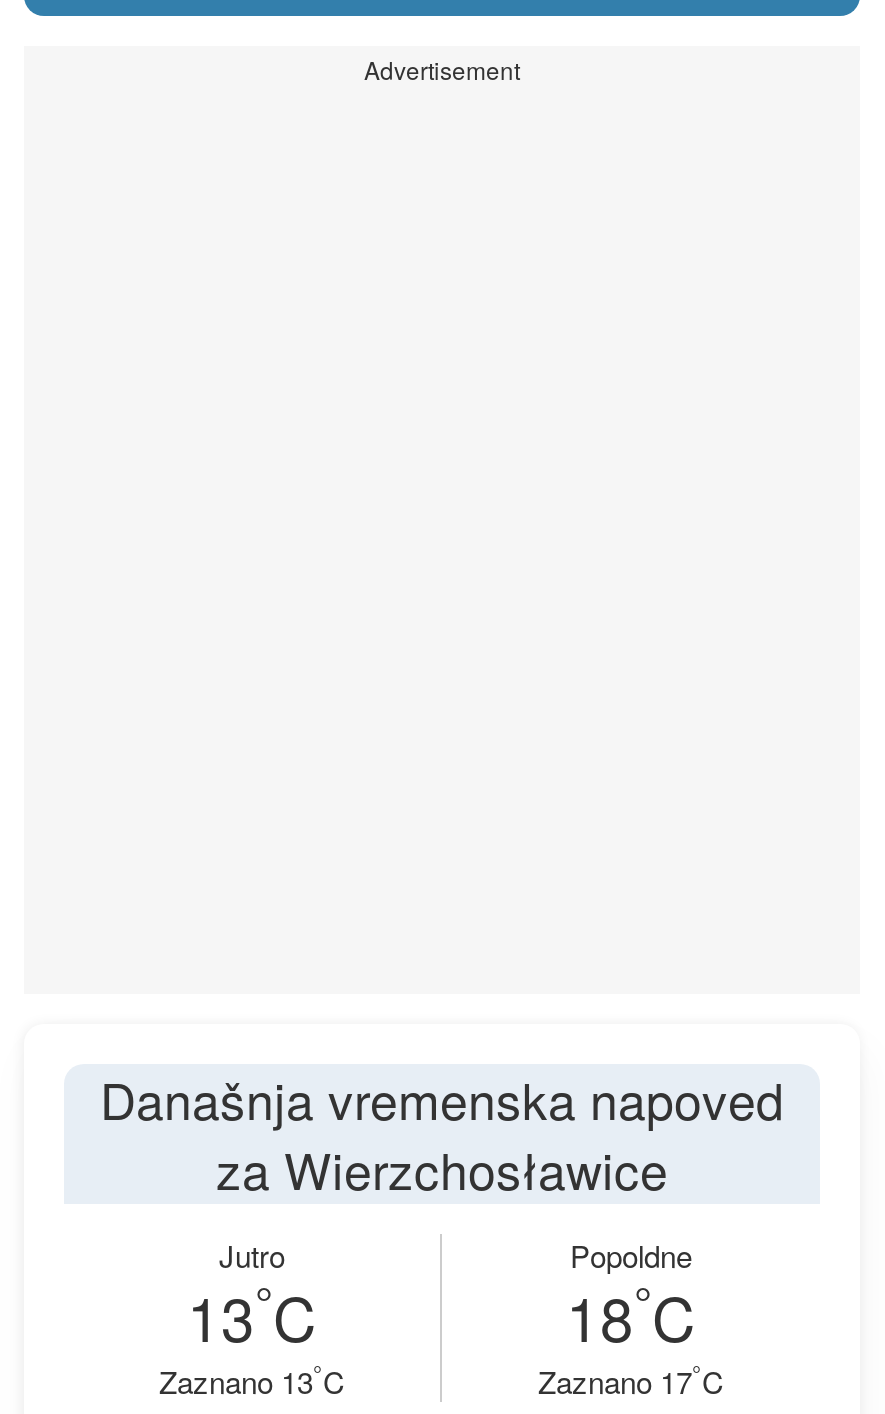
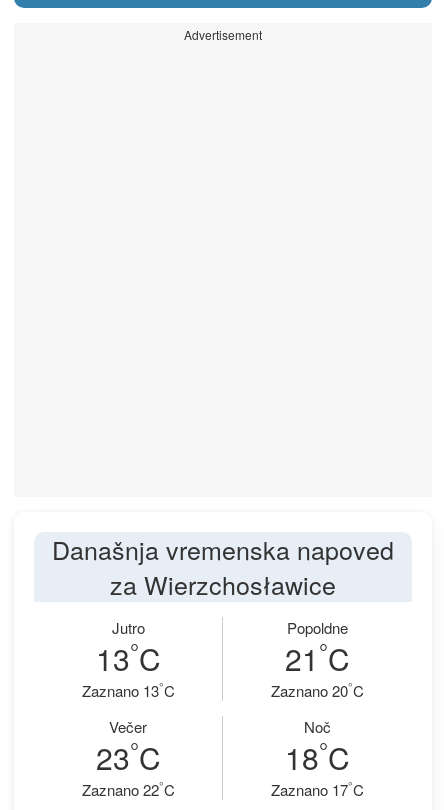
none -> [81,634,364,800] 21°C | Zaznano 20°C | Večer | 23°C | Zaznano 22°C
none -> [304,716,331,737] Noč

